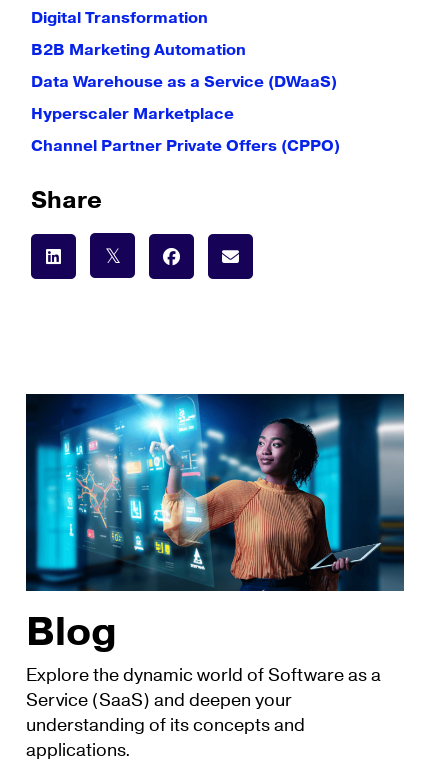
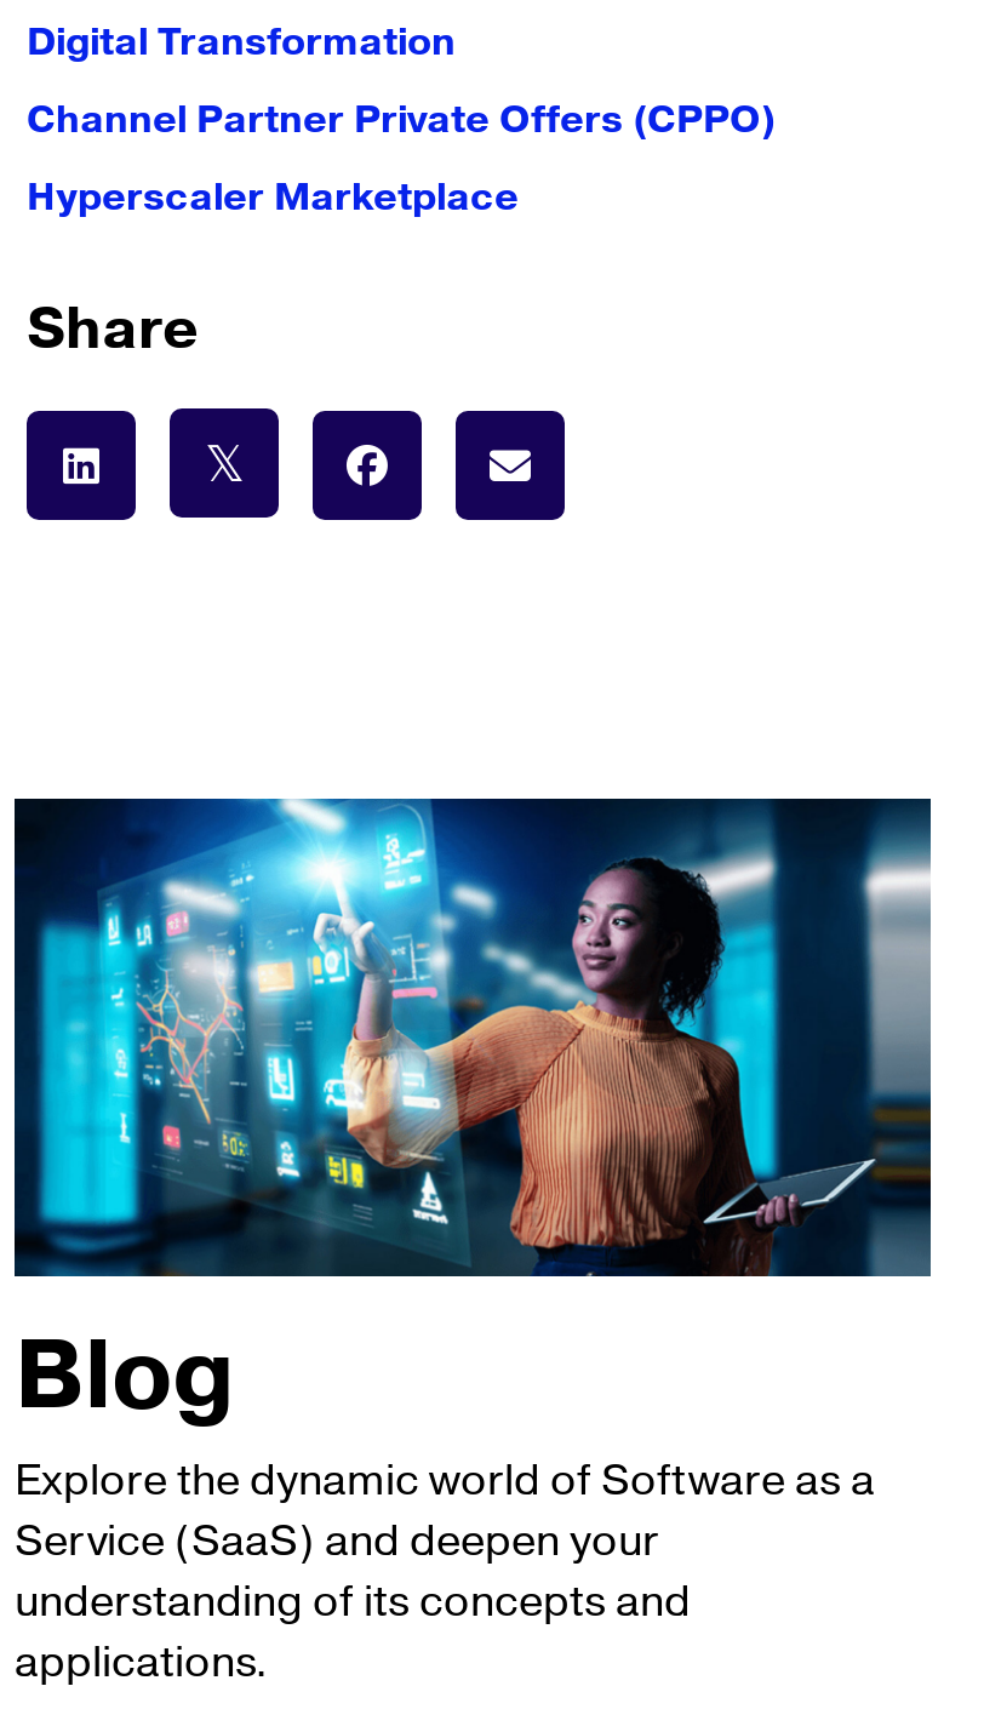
[31,39,337,93] B2B Marketing Automation | Data Warehouse as a Service (DWaaS) -> none
moved [31,135,340,157] -> [27,93,776,147]: Channel Partner Private Offers (CPPO)

